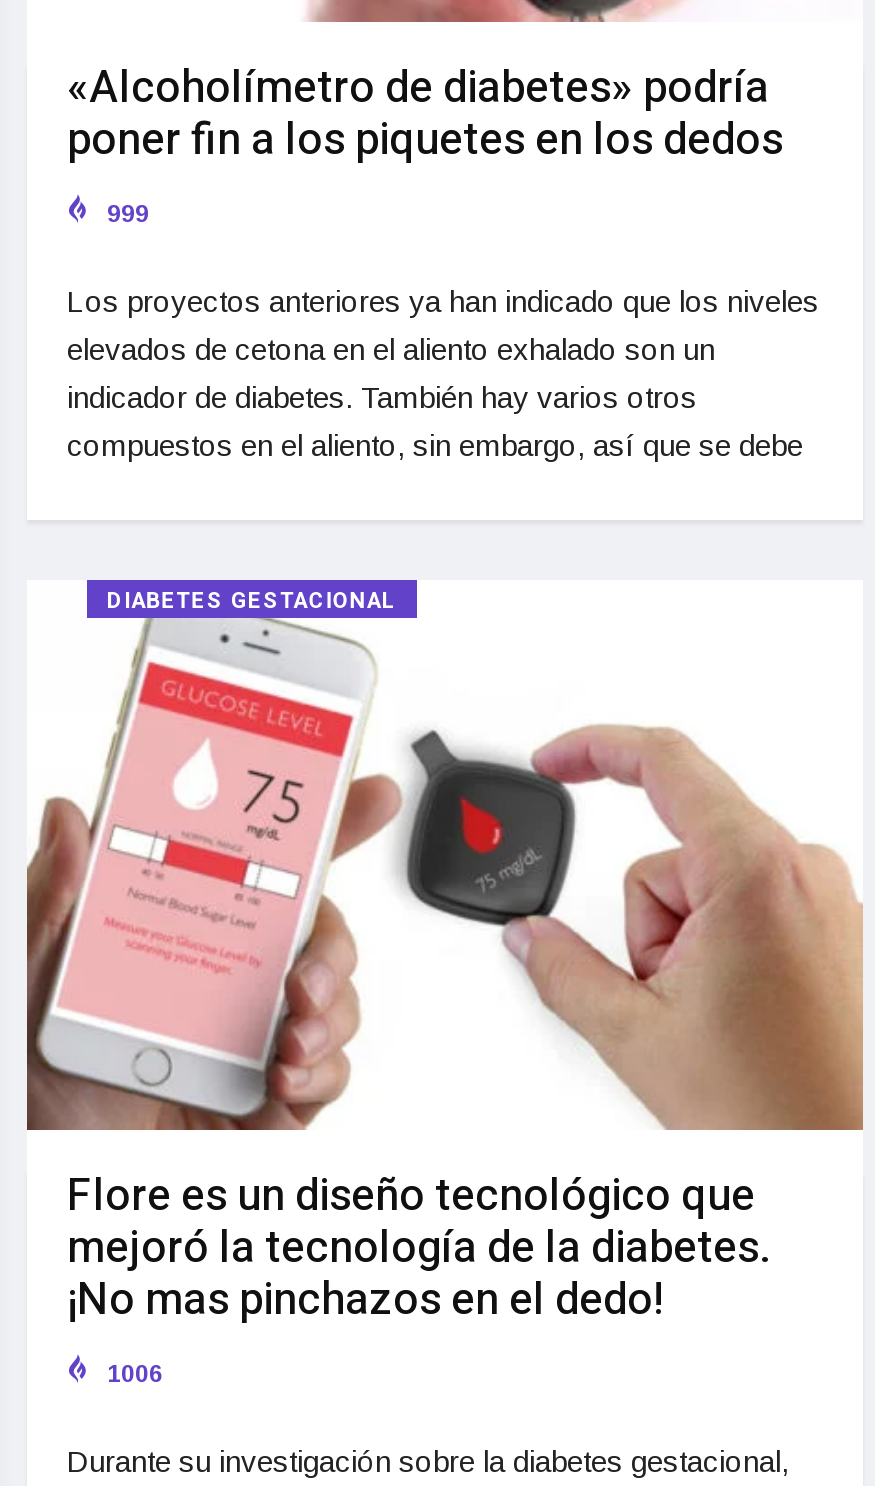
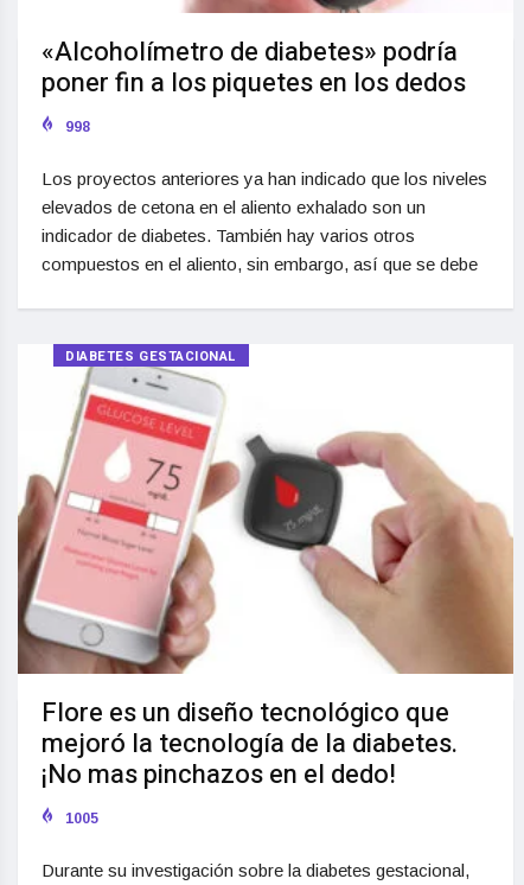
[101,199,149,227] 999 -> [62,118,90,135] 998
[101,1360,163,1388] 1006 -> [62,810,98,827] 1005

